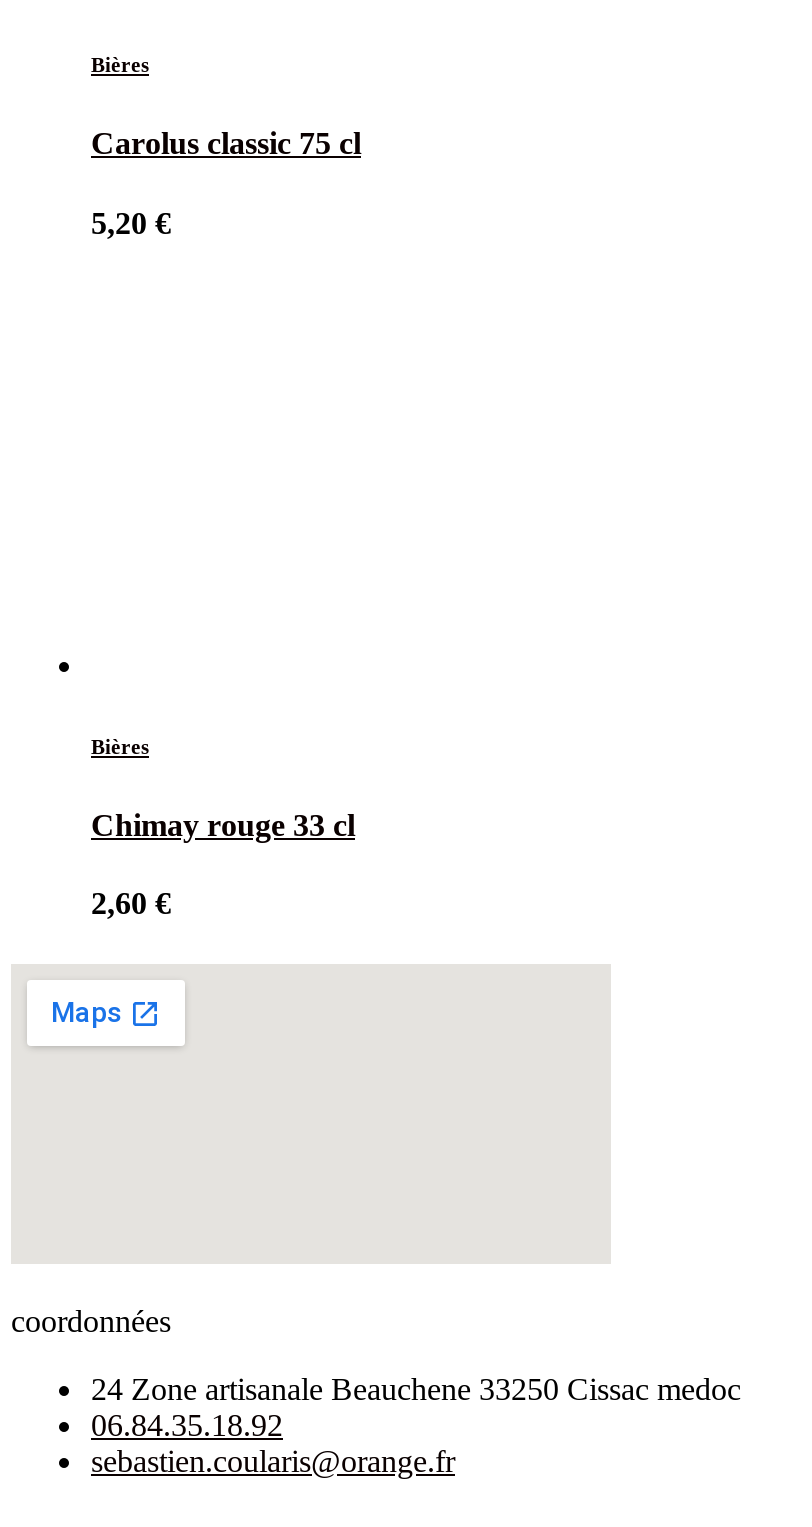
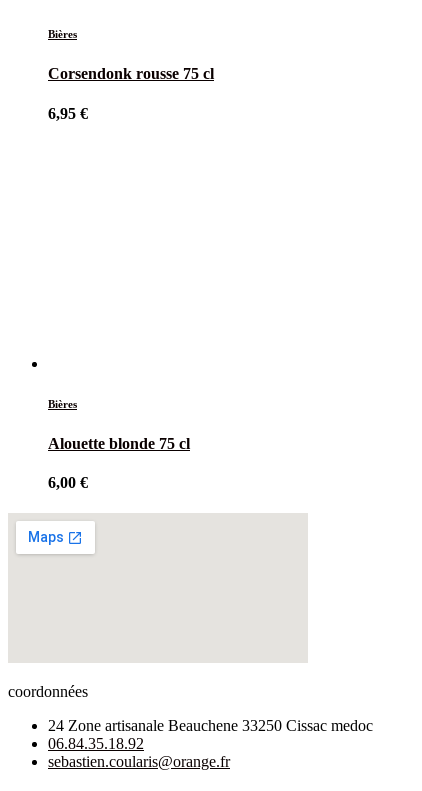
[91,127,361,161] Carolus classic 75 cl -> [48,65,214,82] Corsendonk rousse 75 cl
[91,205,171,239] 5,20 € -> [48,105,88,122] 6,95 €
[91,808,355,842] Chimay rouge 33 cl -> [48,435,190,452] Alouette blonde 75 cl
[91,886,171,920] 2,60 € -> [48,474,88,491] 6,00 €

